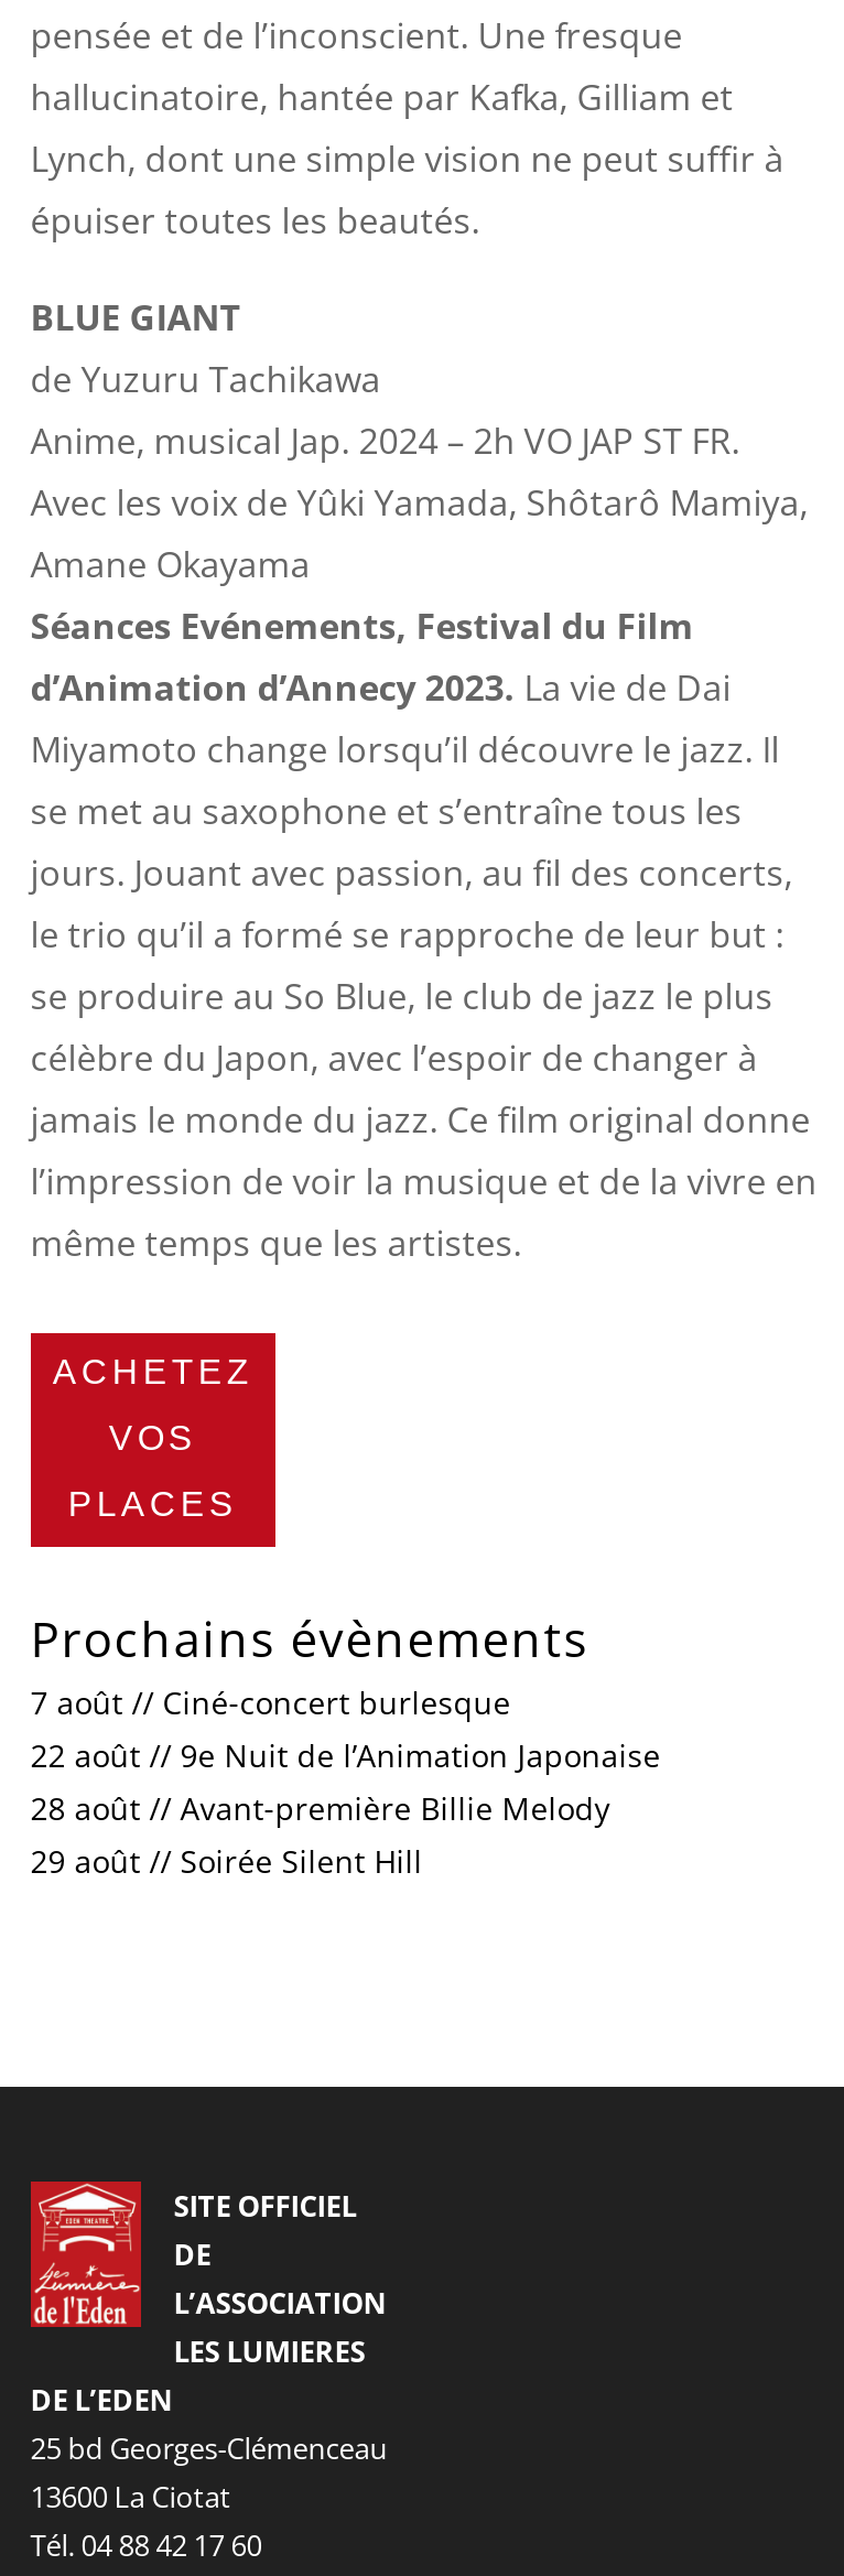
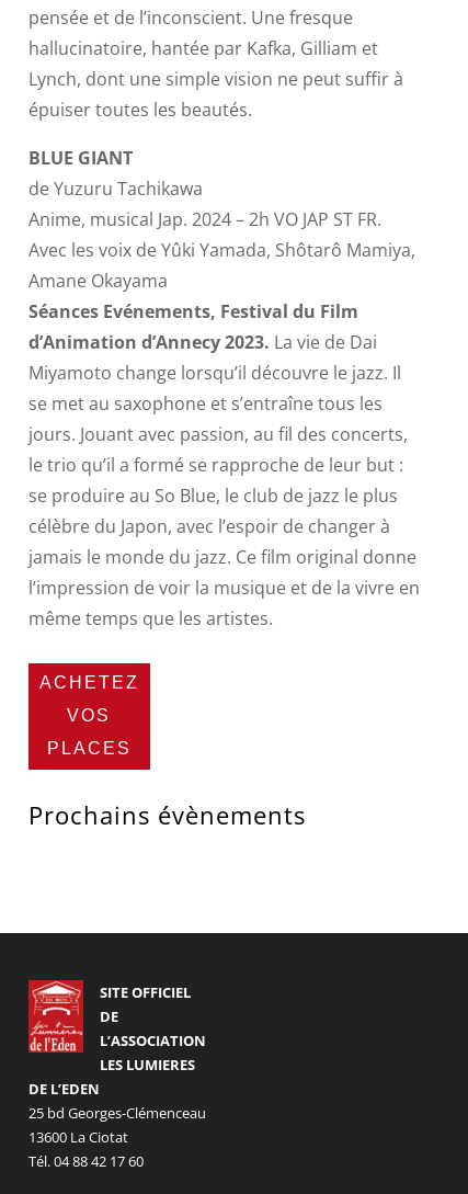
[30,1681,661,1882] 7 août // Ciné-concert burlesque | 22 août // 9e Nuit de l’Animation Japonaise | 28 août // Avant-première Billie Melody | 29 août // Soirée Silent Hill -> none

